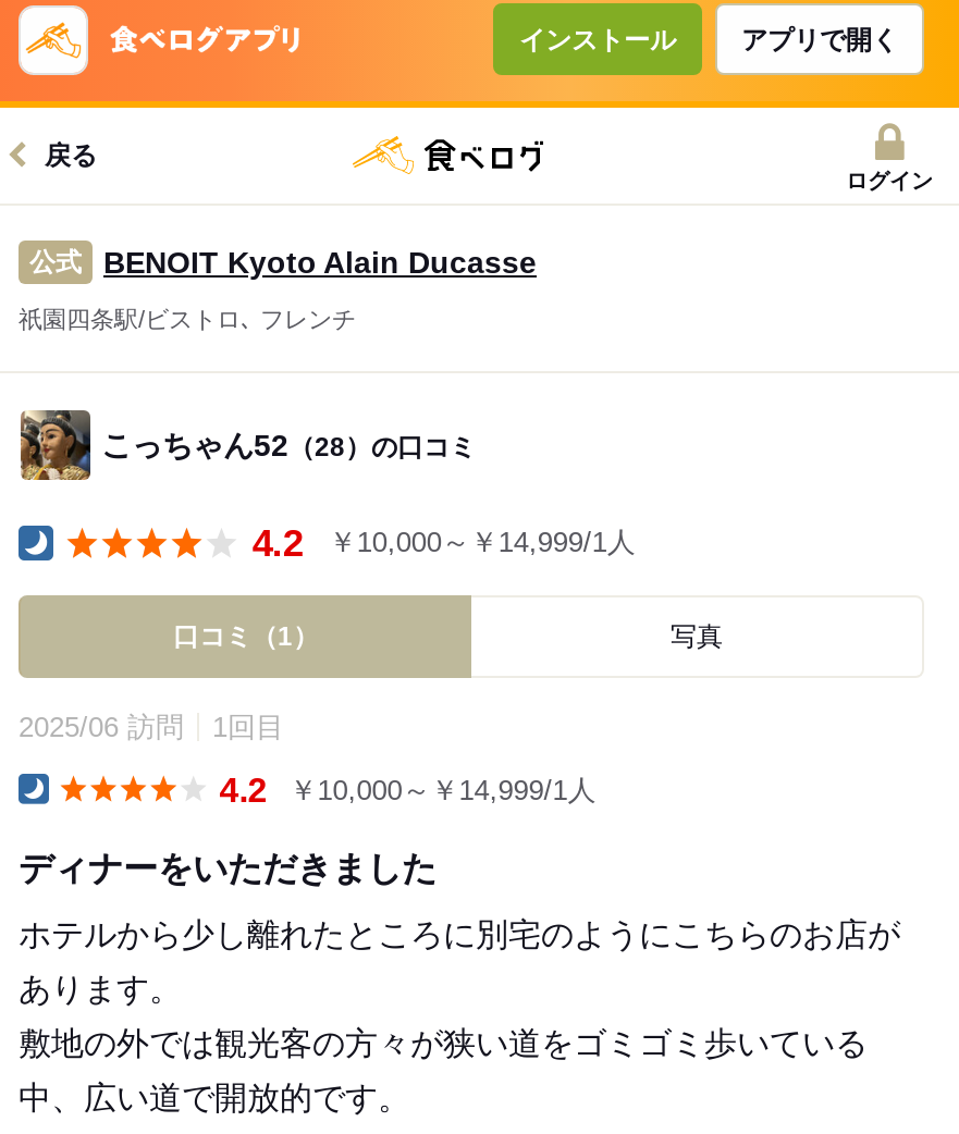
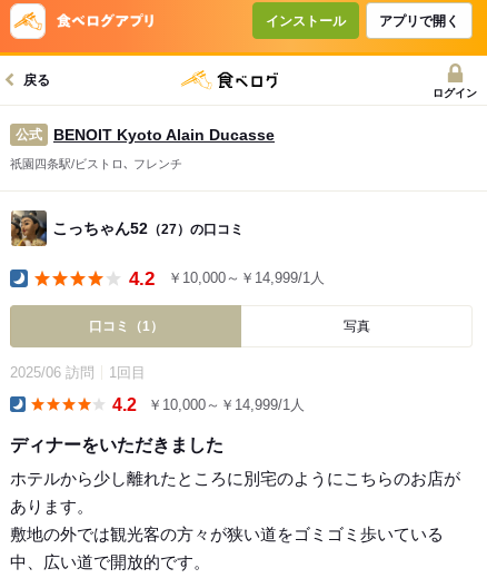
[101,427,476,461] こっちゃん52（28）の口コミ -> [52,219,244,237] こっちゃん52（27）の口コミ

